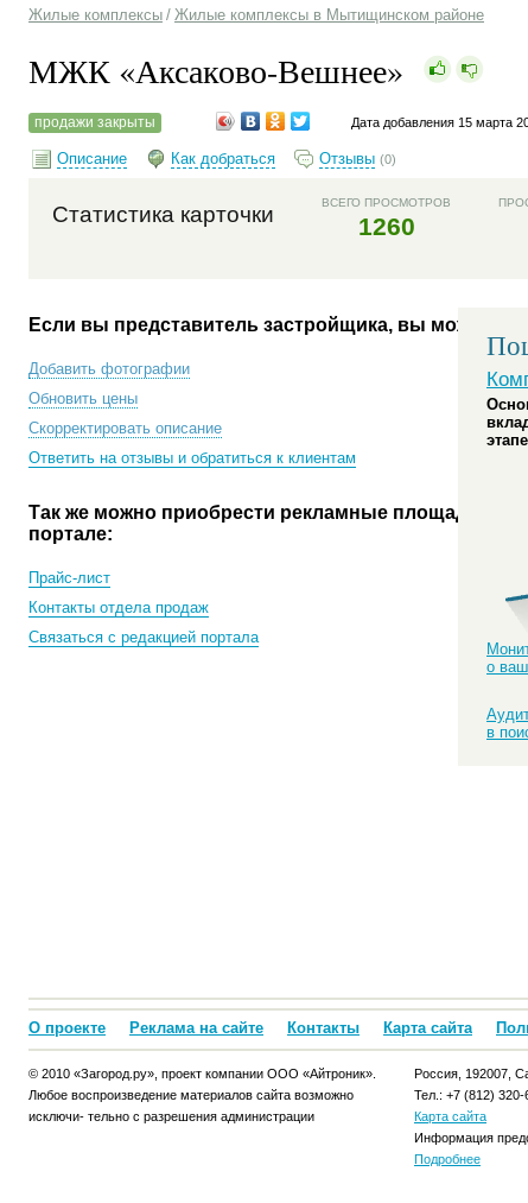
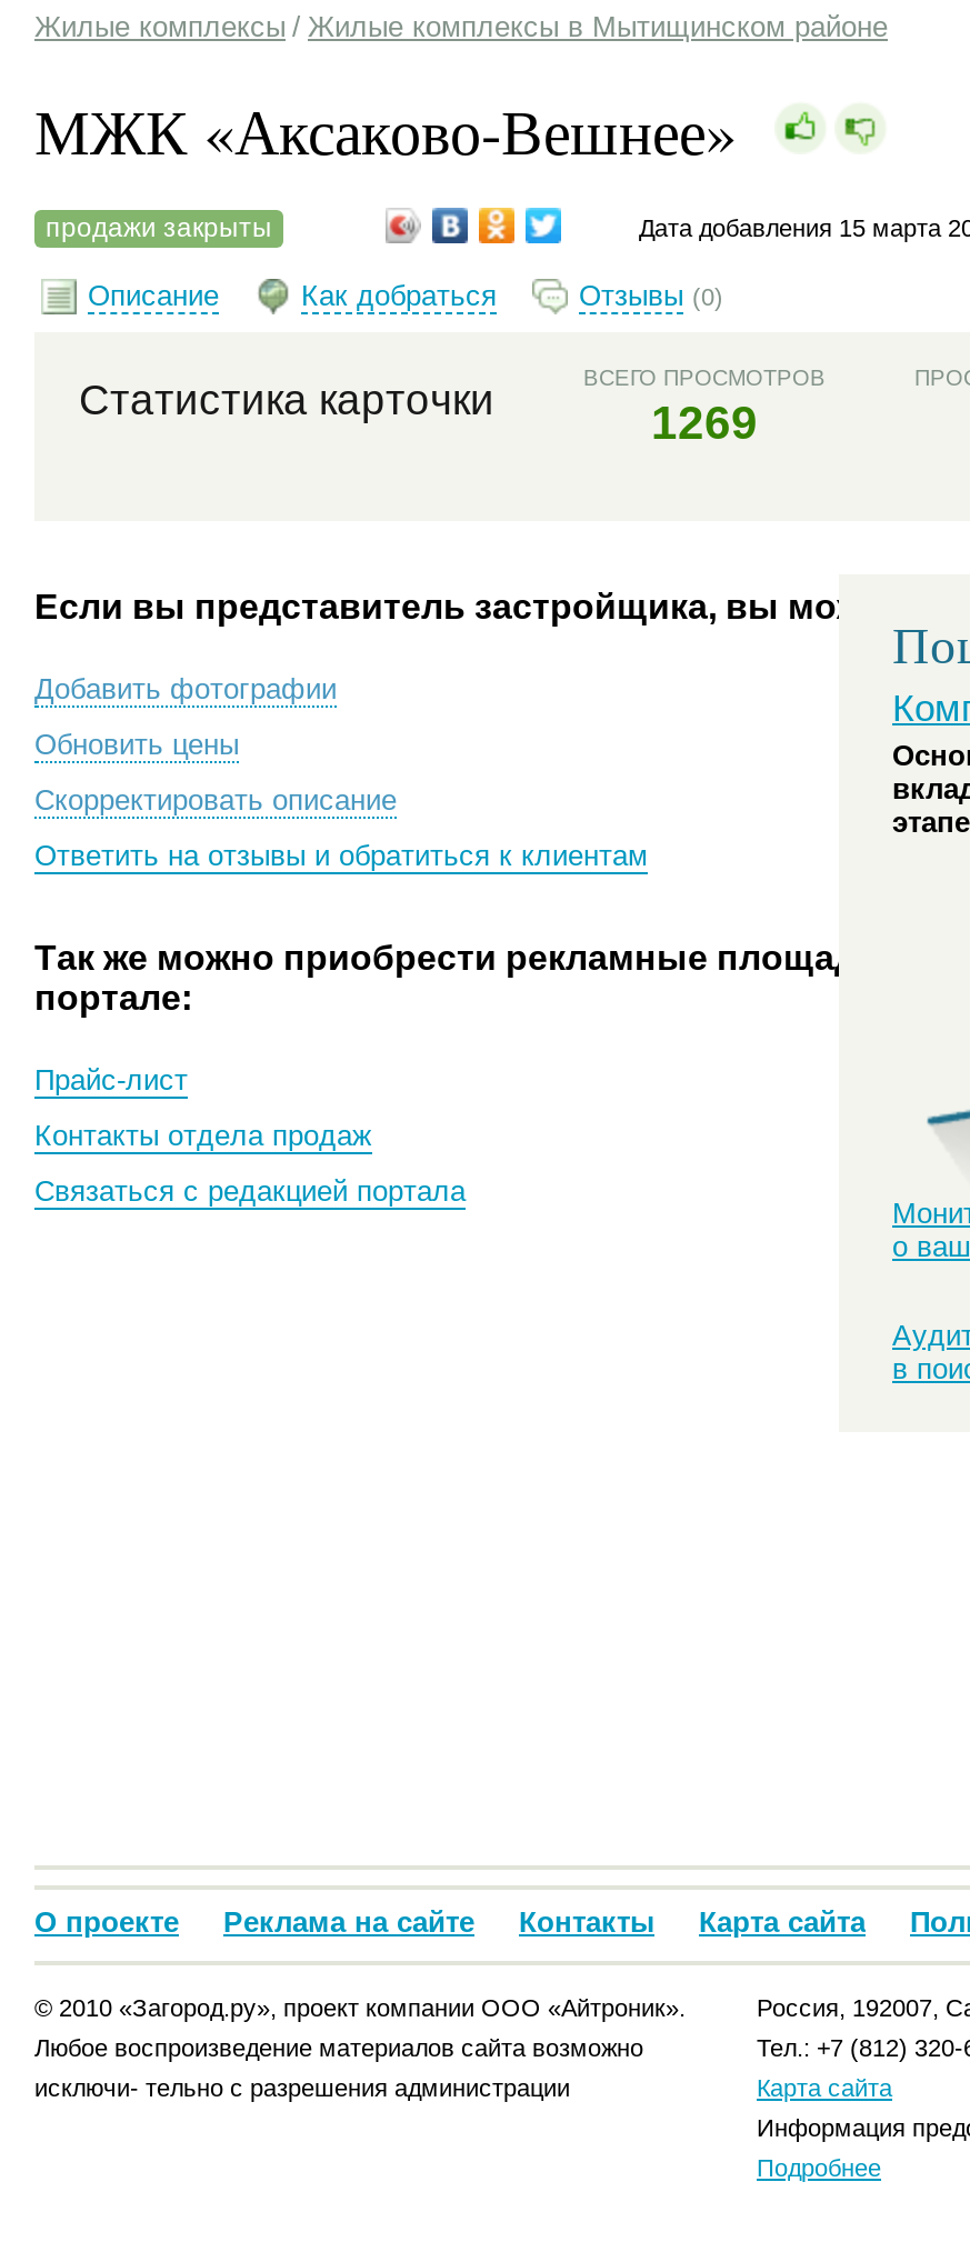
[358,213,415,240] 1260 -> [651,397,758,448] 1269

